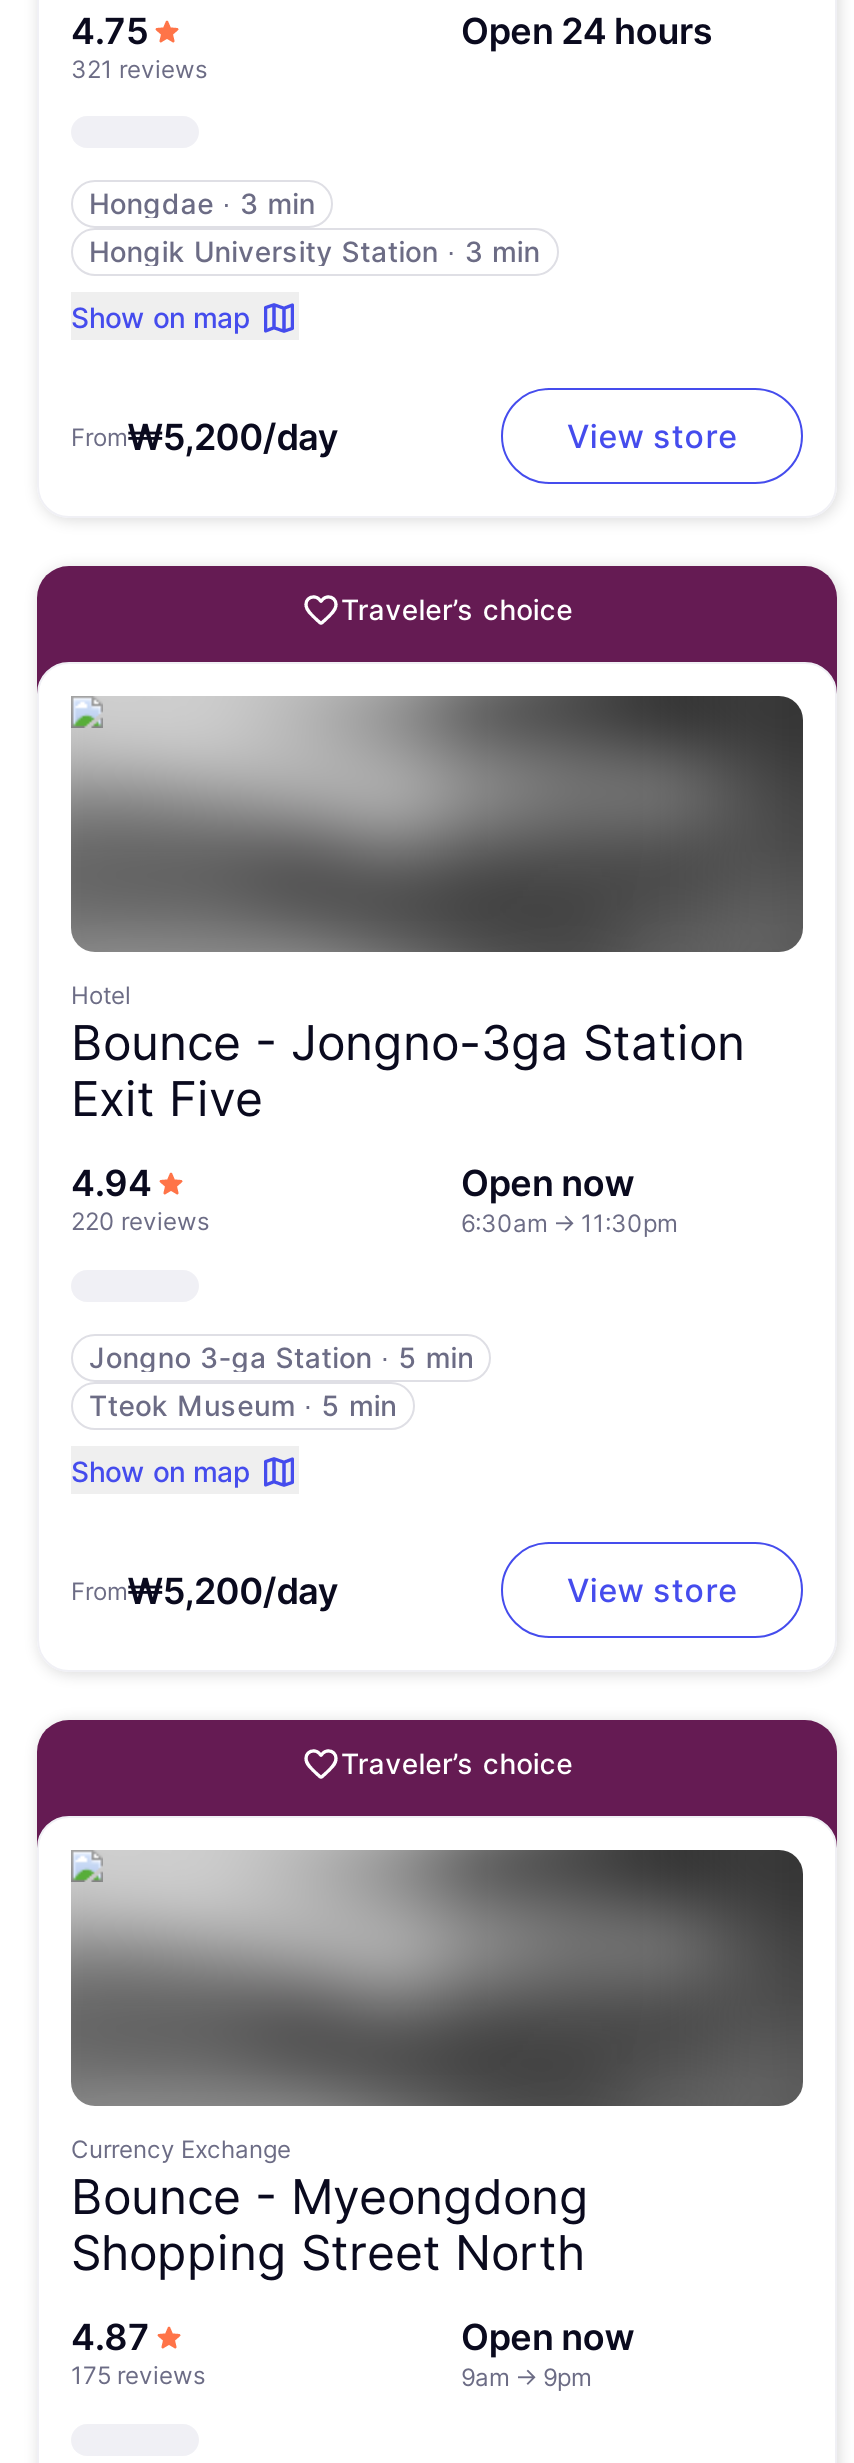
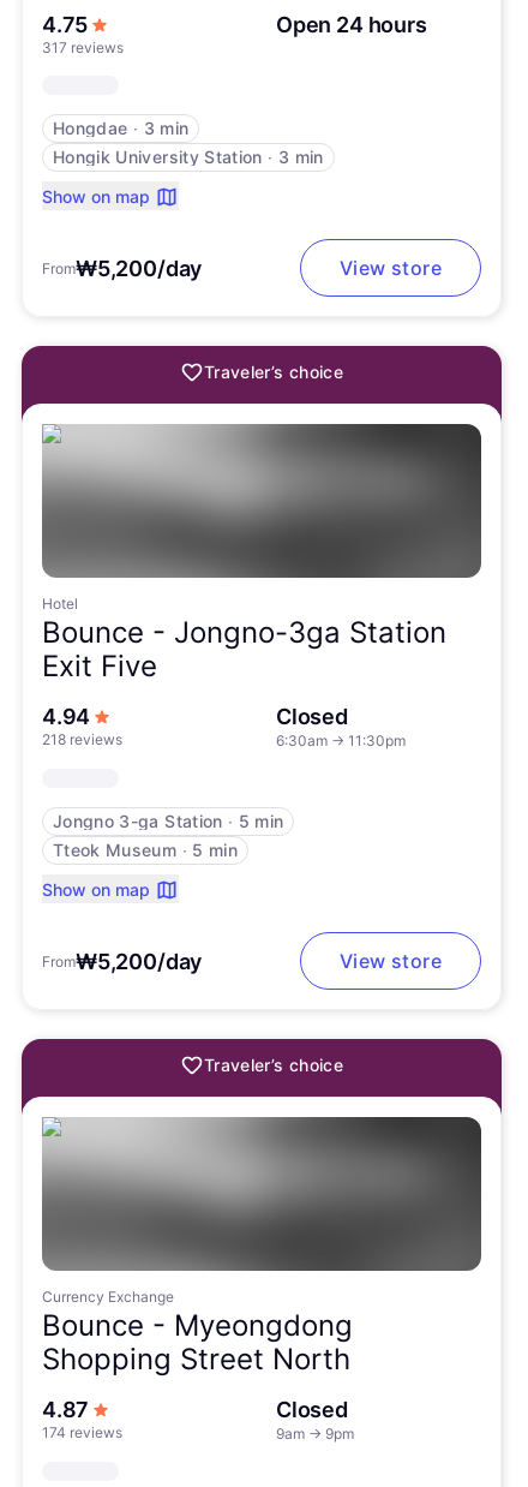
[71,54,207,84] 321 reviews -> [42,38,124,56] 317 reviews
[461,1162,634,1204] Open now -> [276,704,348,729] Closed
[71,1206,209,1236] 220 reviews -> [42,730,122,748] 218 reviews
[461,2316,634,2358] Open now -> [276,1397,348,1422] Closed
[71,2360,205,2390] 175 reviews -> [42,1423,122,1441] 174 reviews

